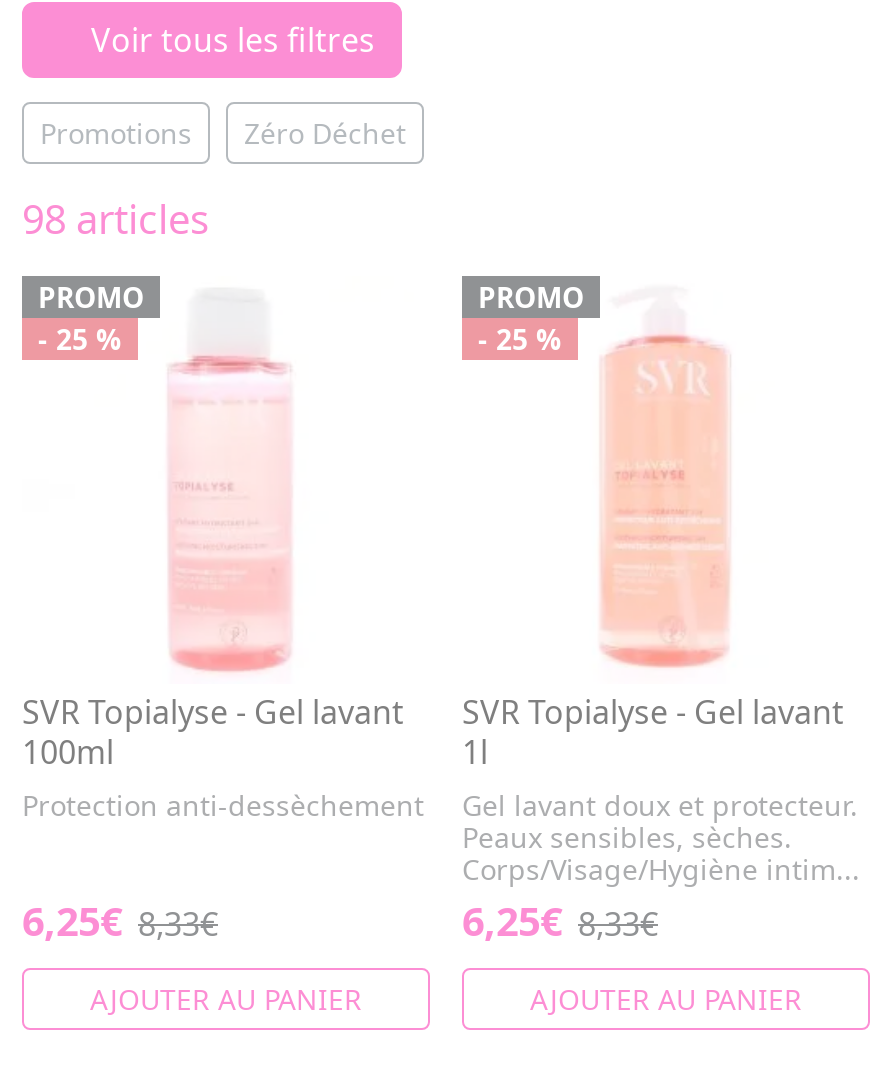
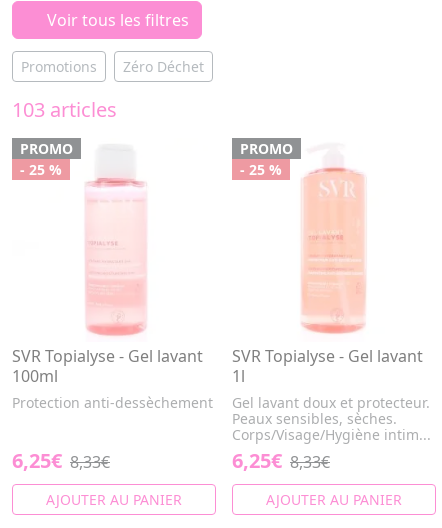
[22,192,210,246] 98 articles -> [12,96,117,123] 103 articles

